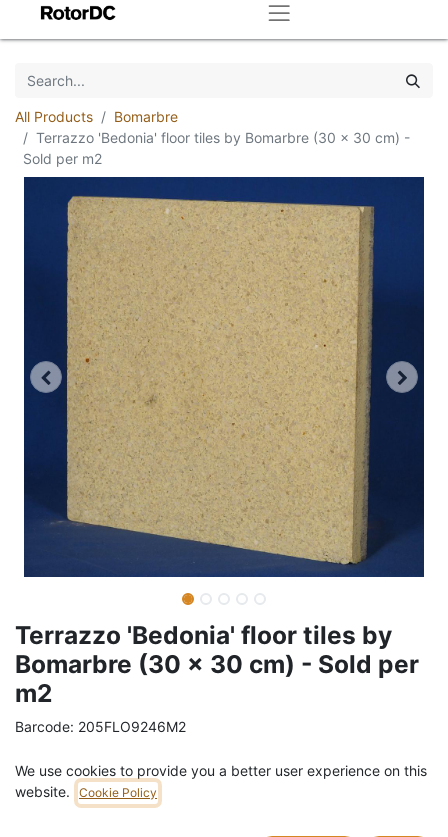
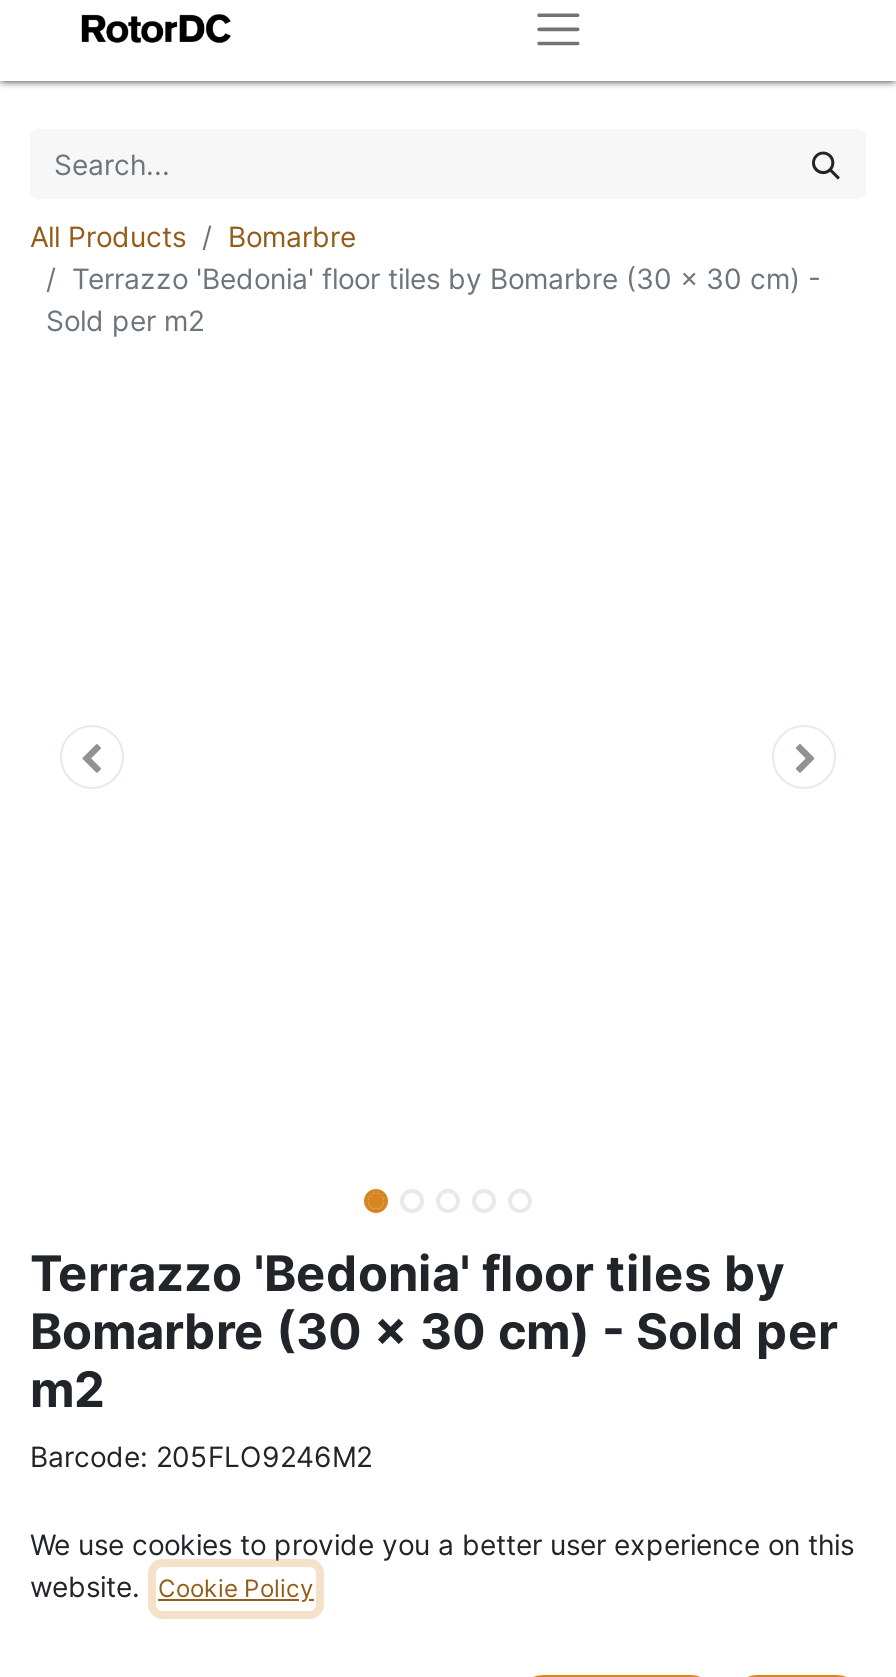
[23,176,425,578] [image] -> none

